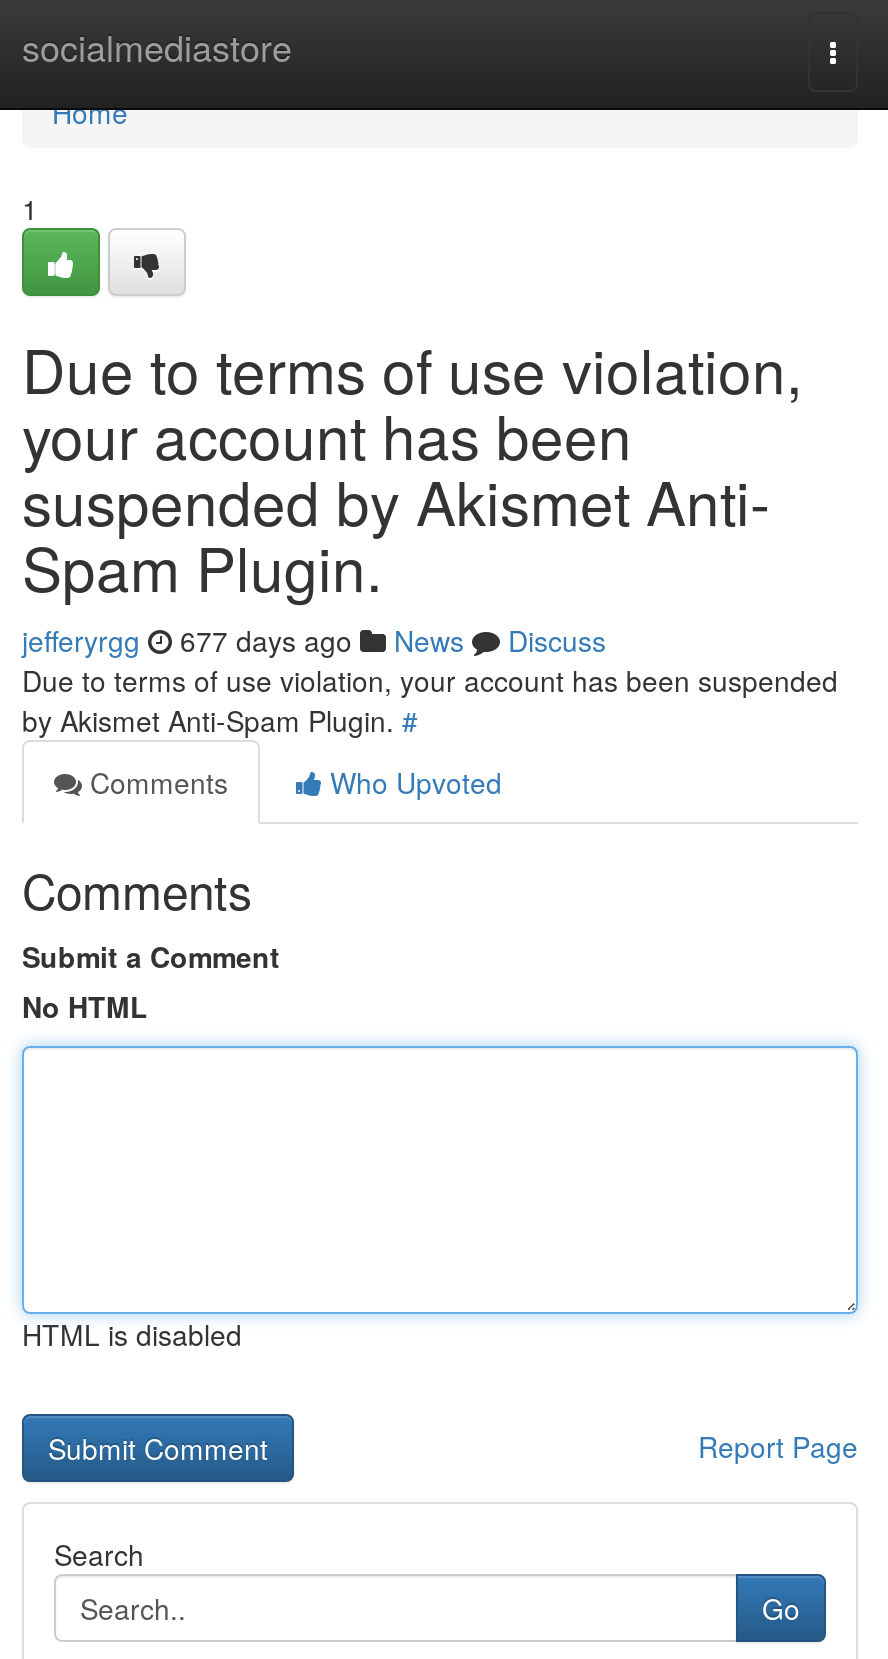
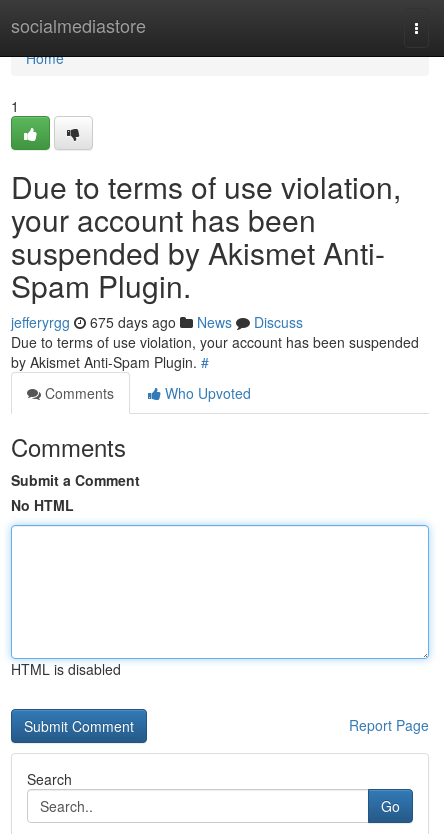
[22,620,606,660] jefferyrgg 677 days ago News Discuss -> [11,312,303,332] jefferyrgg 675 days ago News Discuss

